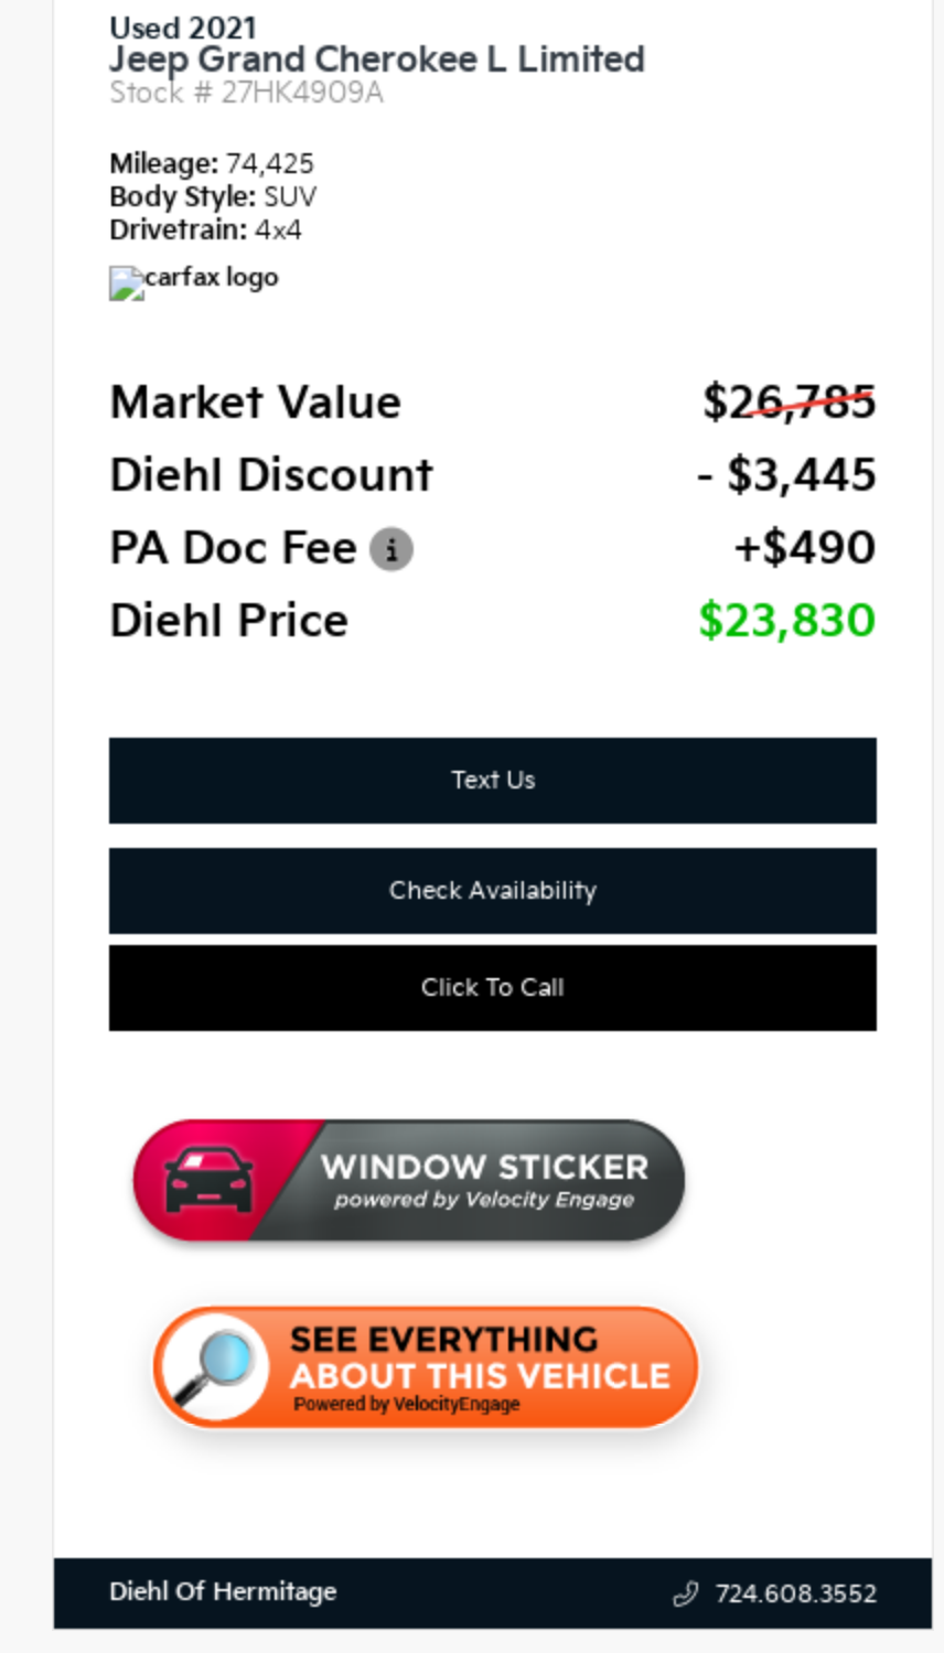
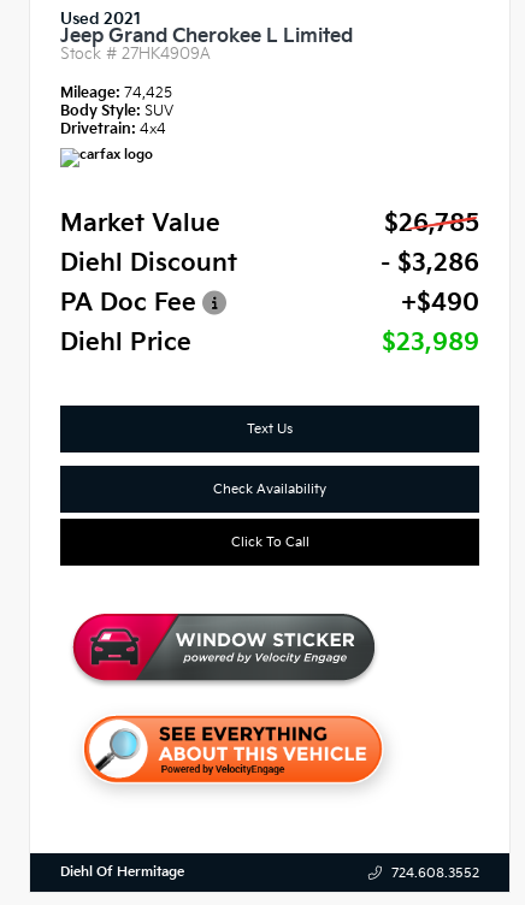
[696,450,877,503] - $3,445 -> [381,249,479,277] - $3,286
[698,595,877,648] $23,830 -> [382,328,479,357] $23,989

